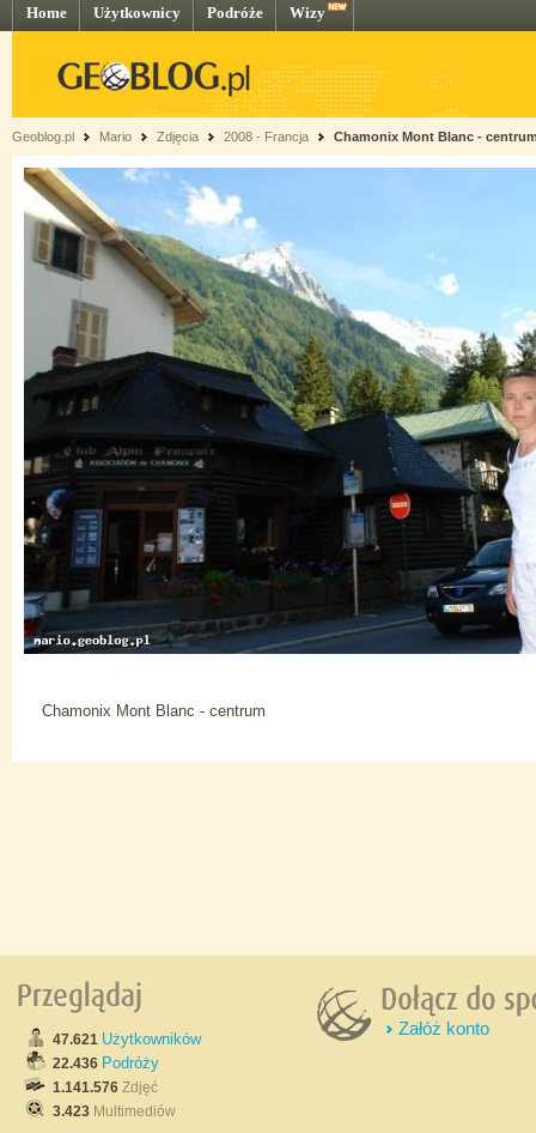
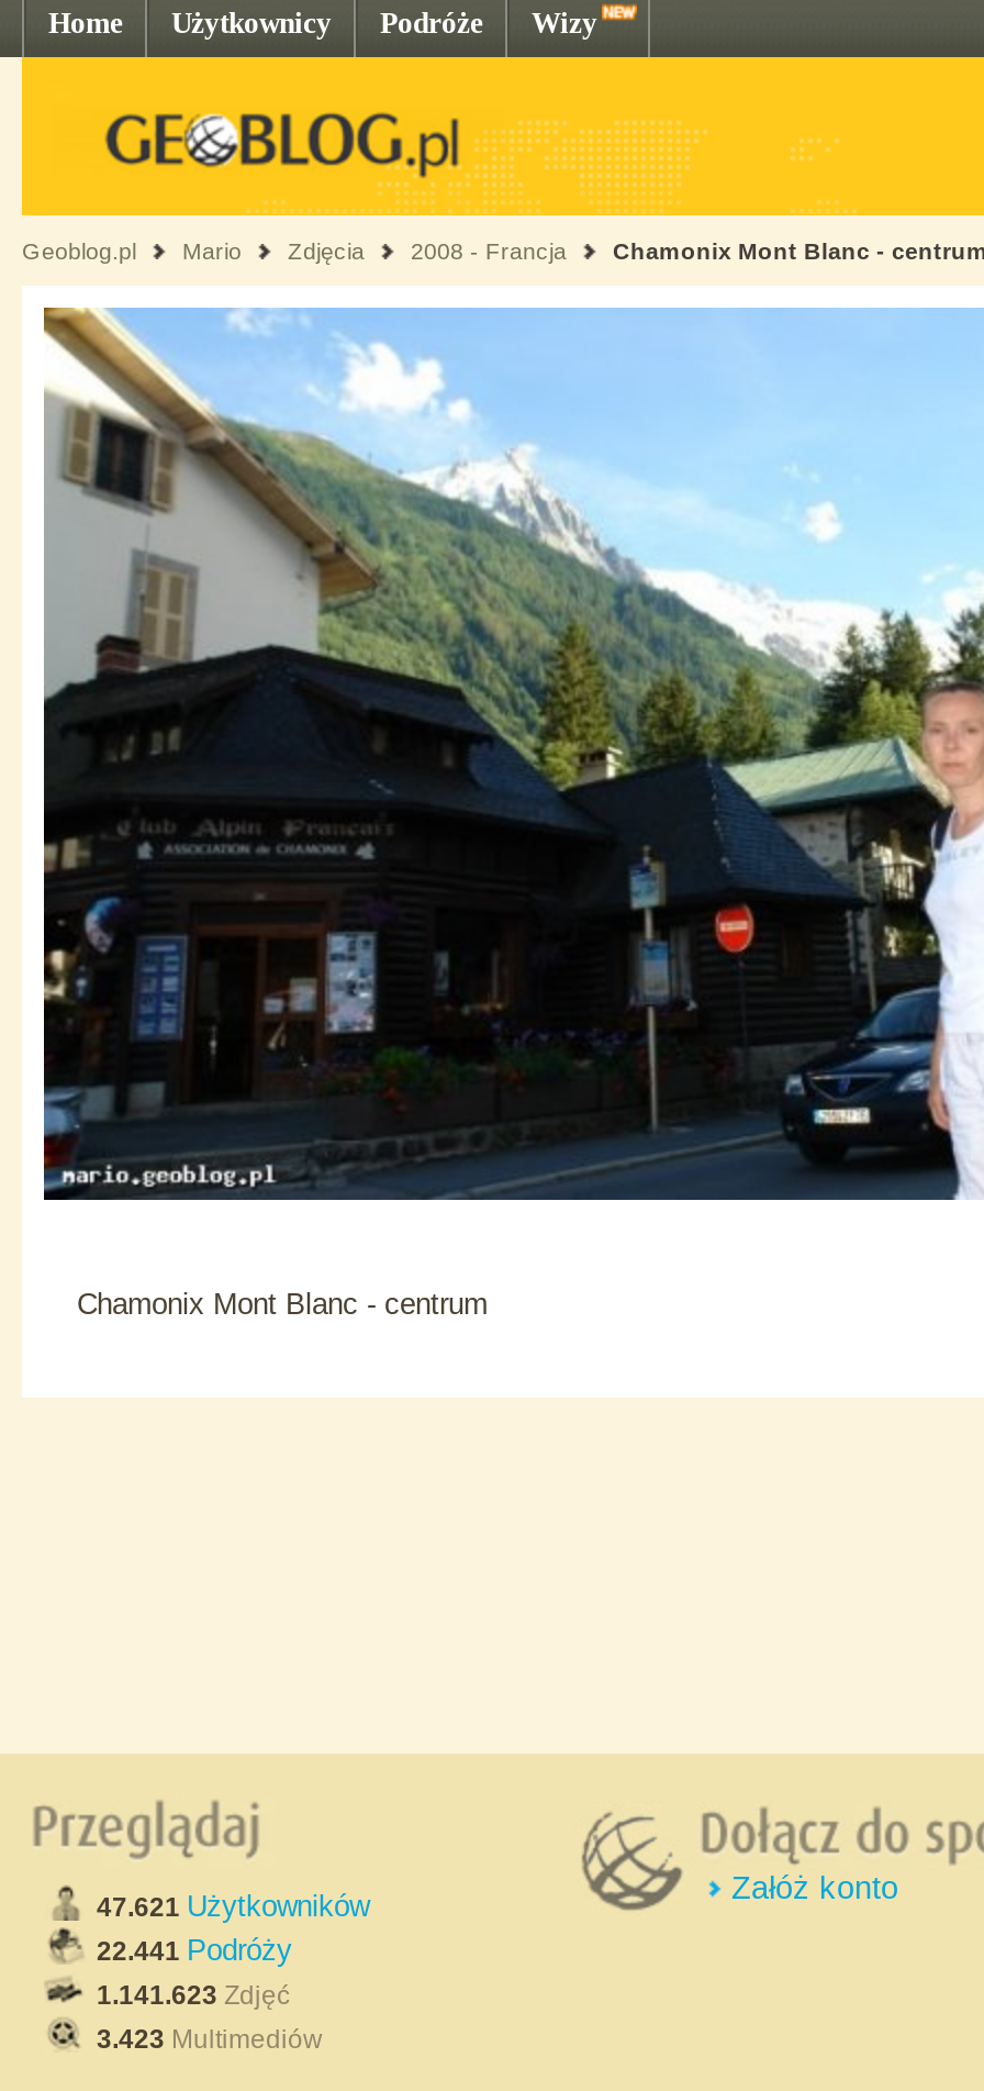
[53,1054,159,1072] 22.436 Podróży -> [97,1934,292,1967] 22.441 Podróży
[53,1079,158,1096] 1.141.576 Zdjęć -> [97,1980,290,2011] 1.141.623 Zdjęć

